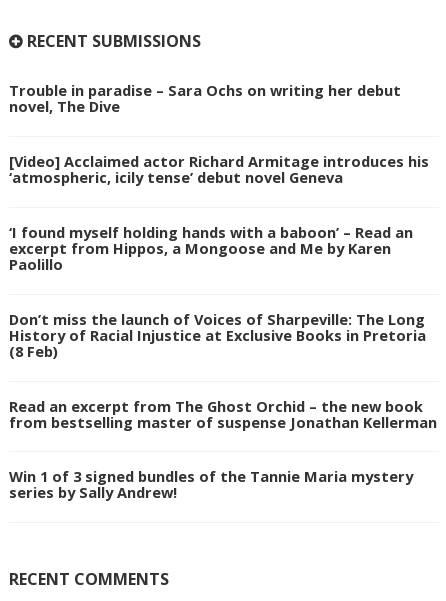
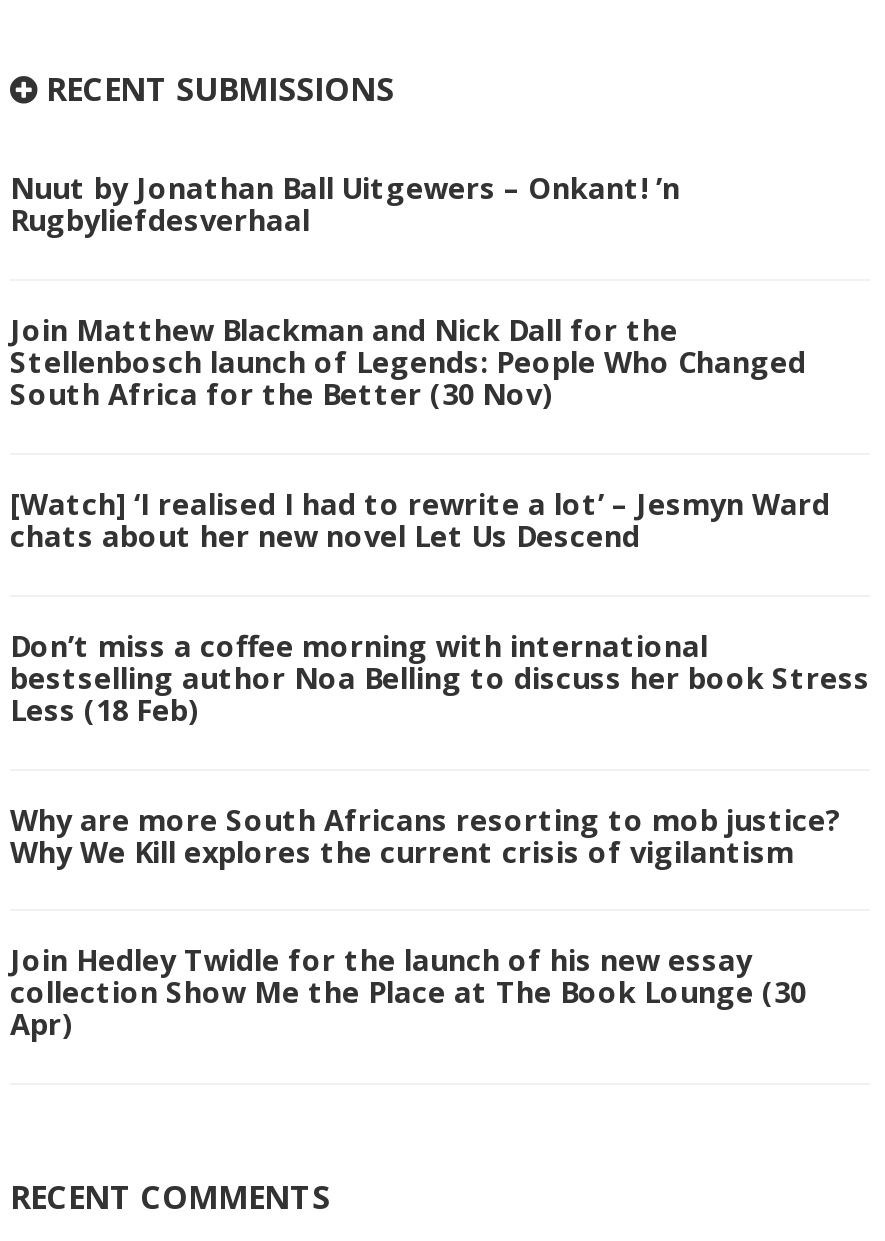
[9,80,401,116] Trouble in paradise – Sara Ochs on writing her debut | novel, The Dive -> [10,168,680,240] Nuut by Jonathan Ball Uitgewers – Onkant! ’n | Rugbyliefdesverhaal
[9,151,429,187] [Video] Acclaimed actor Richard Armitage introduces his | ‘atmospheric, icily tense’ debut novel Geneva -> [10,309,806,413] Join Matthew Blackman and Nick Dall for the | Stellenbosch launch of Legends: People Who Changed | South Africa for the Better (30 Nov)
[9,222,413,274] ‘I found myself holding hands with a baboon’ – Read an | excerpt from Hippos, a Mongoose and Me by Karen | Paolillo -> [10,483,830,555] [Watch] ‘I realised I had to rewrite a lot’ – Jesmyn Ward | chats about her new novel Let Us Descend
[9,309,426,361] Don’t miss the launch of Voices of Sharpeville: The Long | History of Racial Injustice at Exclusive Books in Pretoria | (8 Feb) -> [10,625,870,729] Don’t miss a coffee morning with international | bestselling author Noa Belling to discuss her book Stress | Less (18 Feb)
[9,396,437,432] Read an excerpt from The Ghost Orchid – the new book | from bestselling master of suspense Jonathan Kellerman -> [10,798,842,870] Why are more South Africans resorting to mob justice? | Why We Kill explores the current crisis of vigilantism
[9,466,413,502] Win 1 of 3 signed bundles of the Tannie Maria mystery | series by Sally Andrew! -> [10,940,806,1044] Join Hedley Twidle for the launch of his new essay | collection Show Me the Place at The Book Lounge (30 | Apr)

